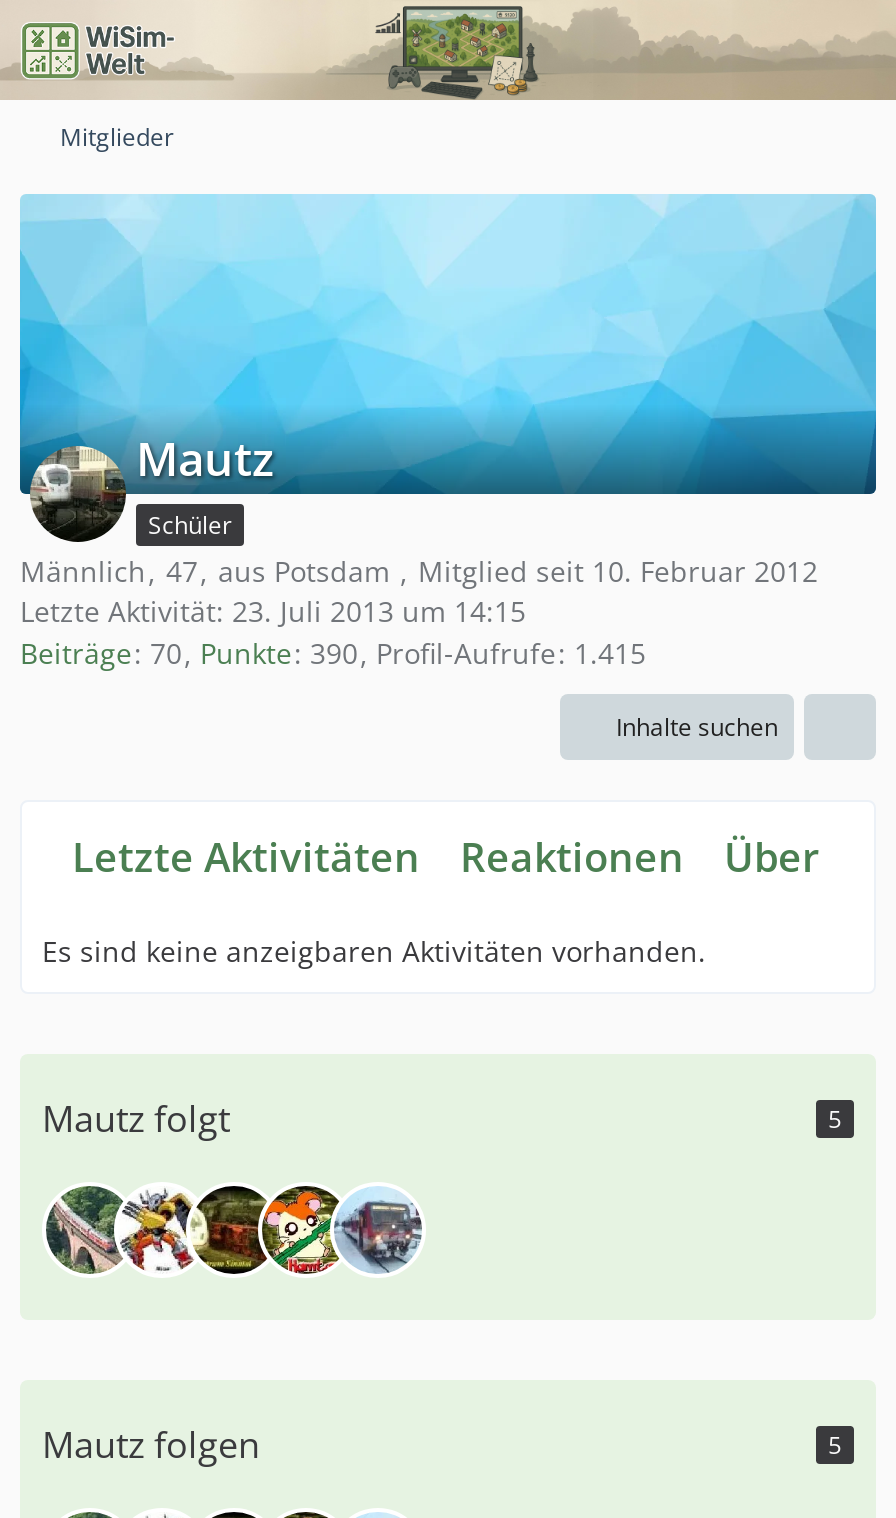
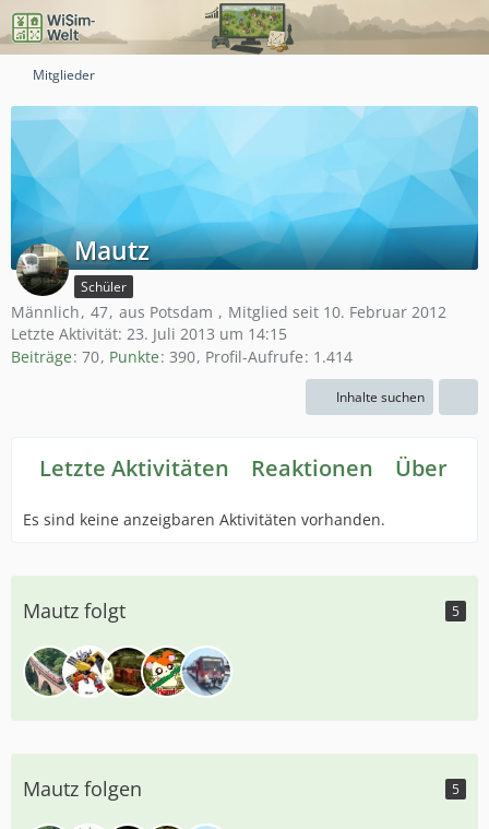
[20,634,646,672] Beiträge 70 Punkte 390 Profil-Aufrufe 1.415 -> [11,346,353,367] Beiträge 70 Punkte 390 Profil-Aufrufe 1.414

